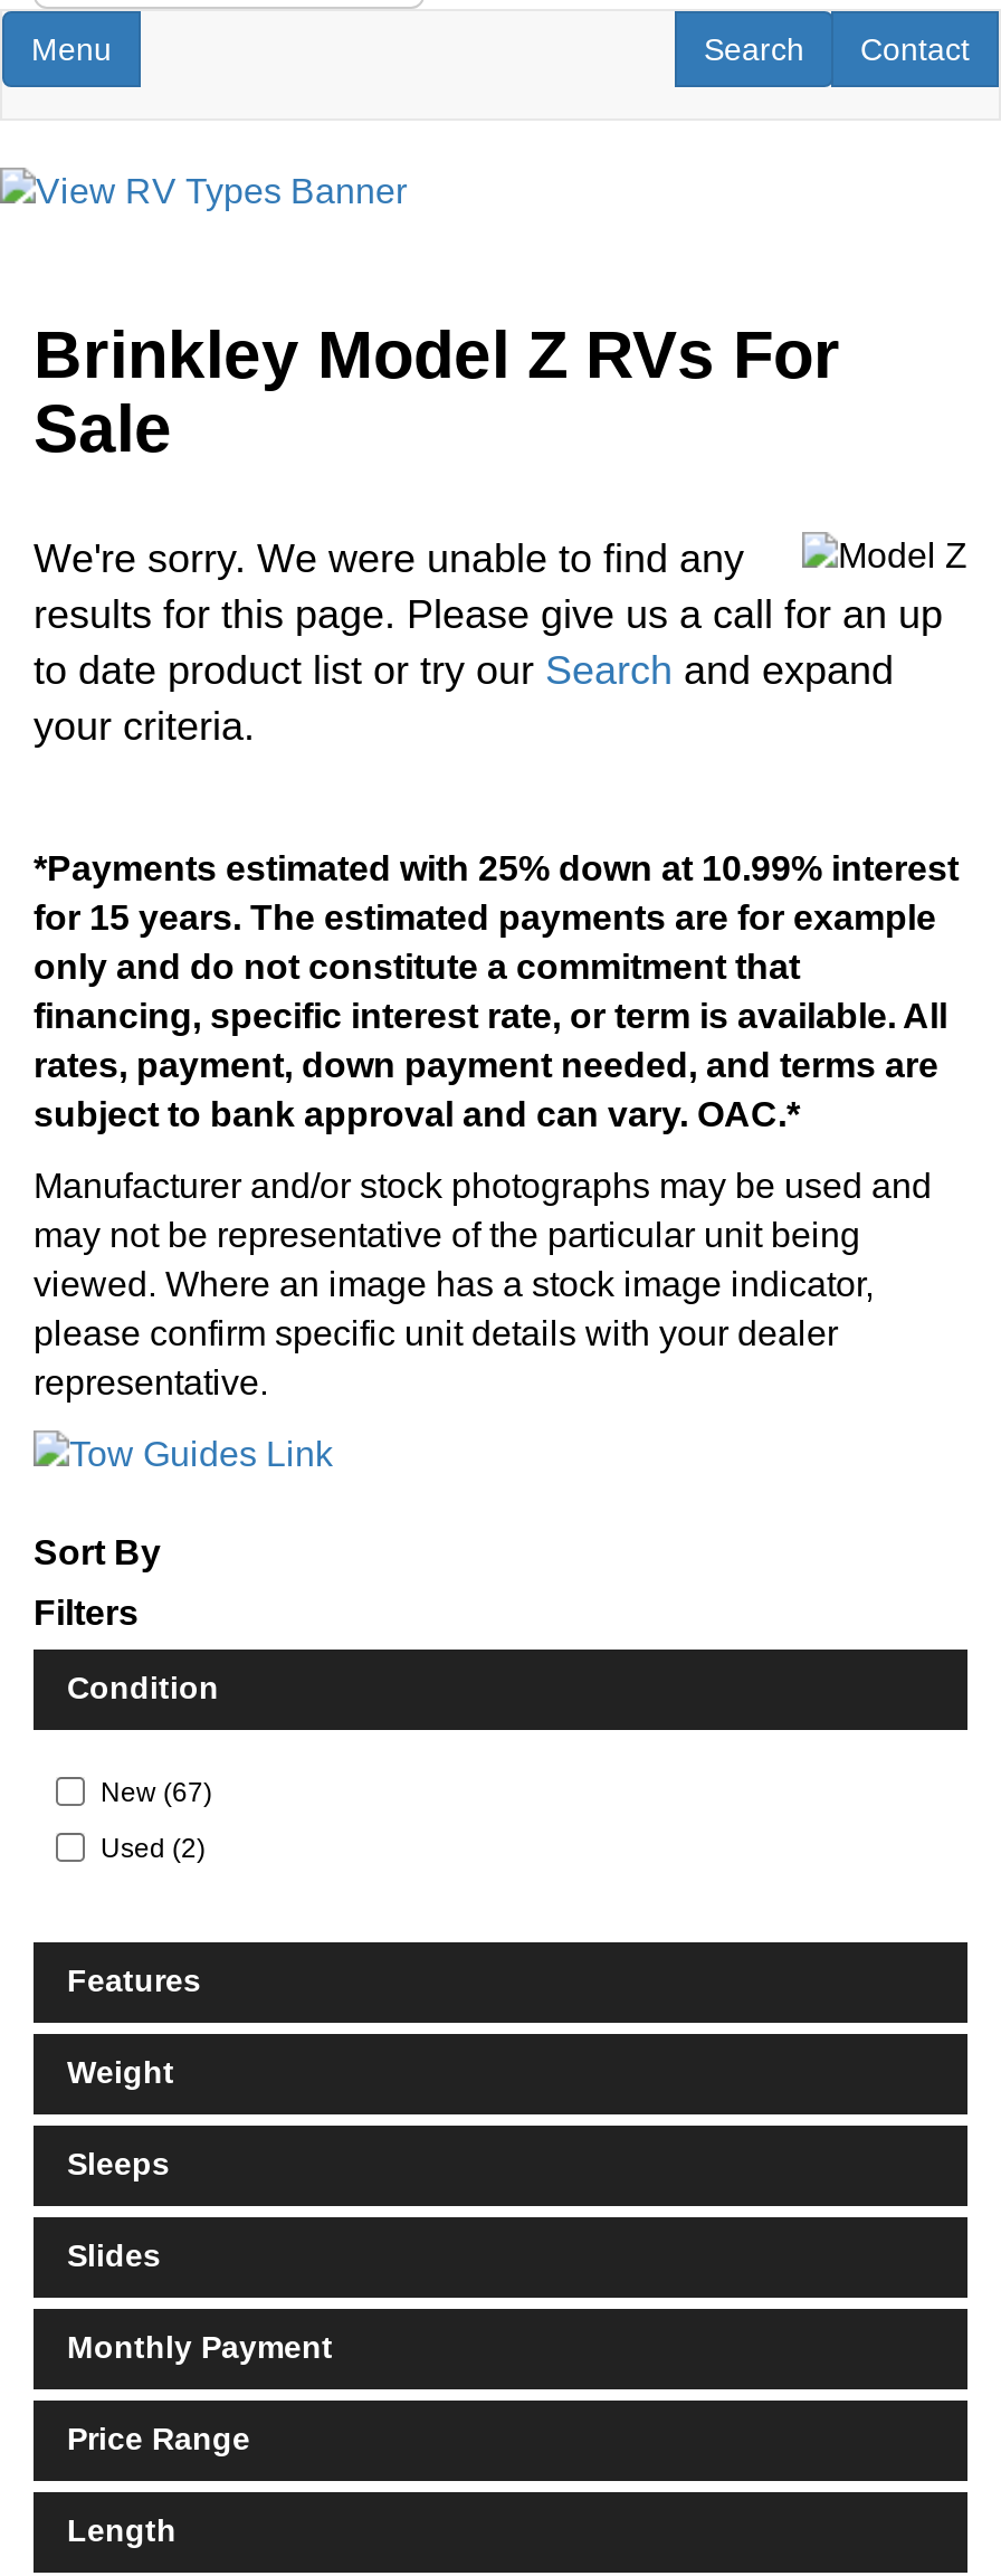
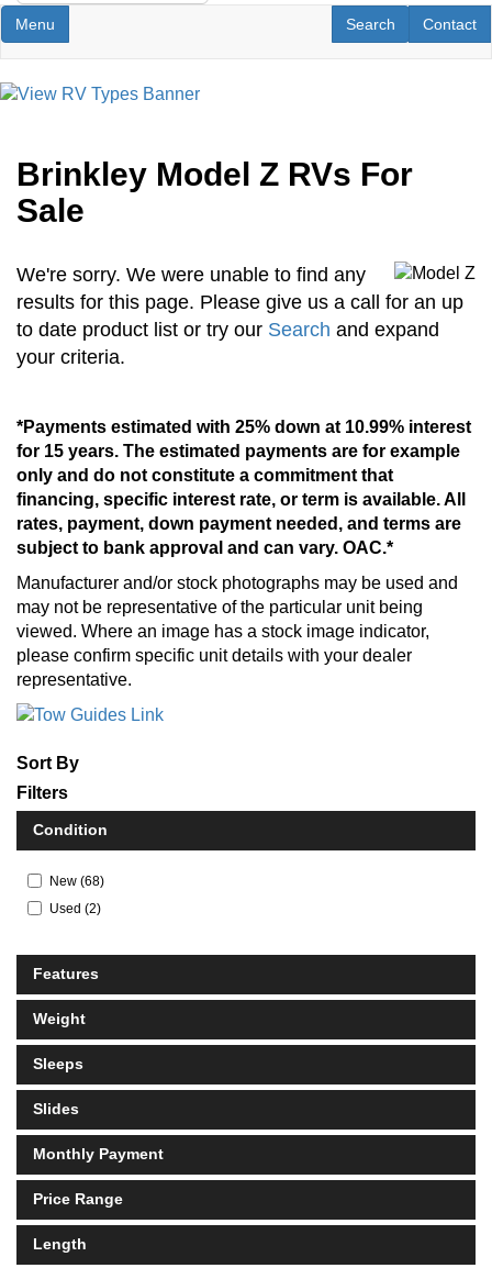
[101,1776,212,1807] New (67) -> [49,873,104,888] New (68)

